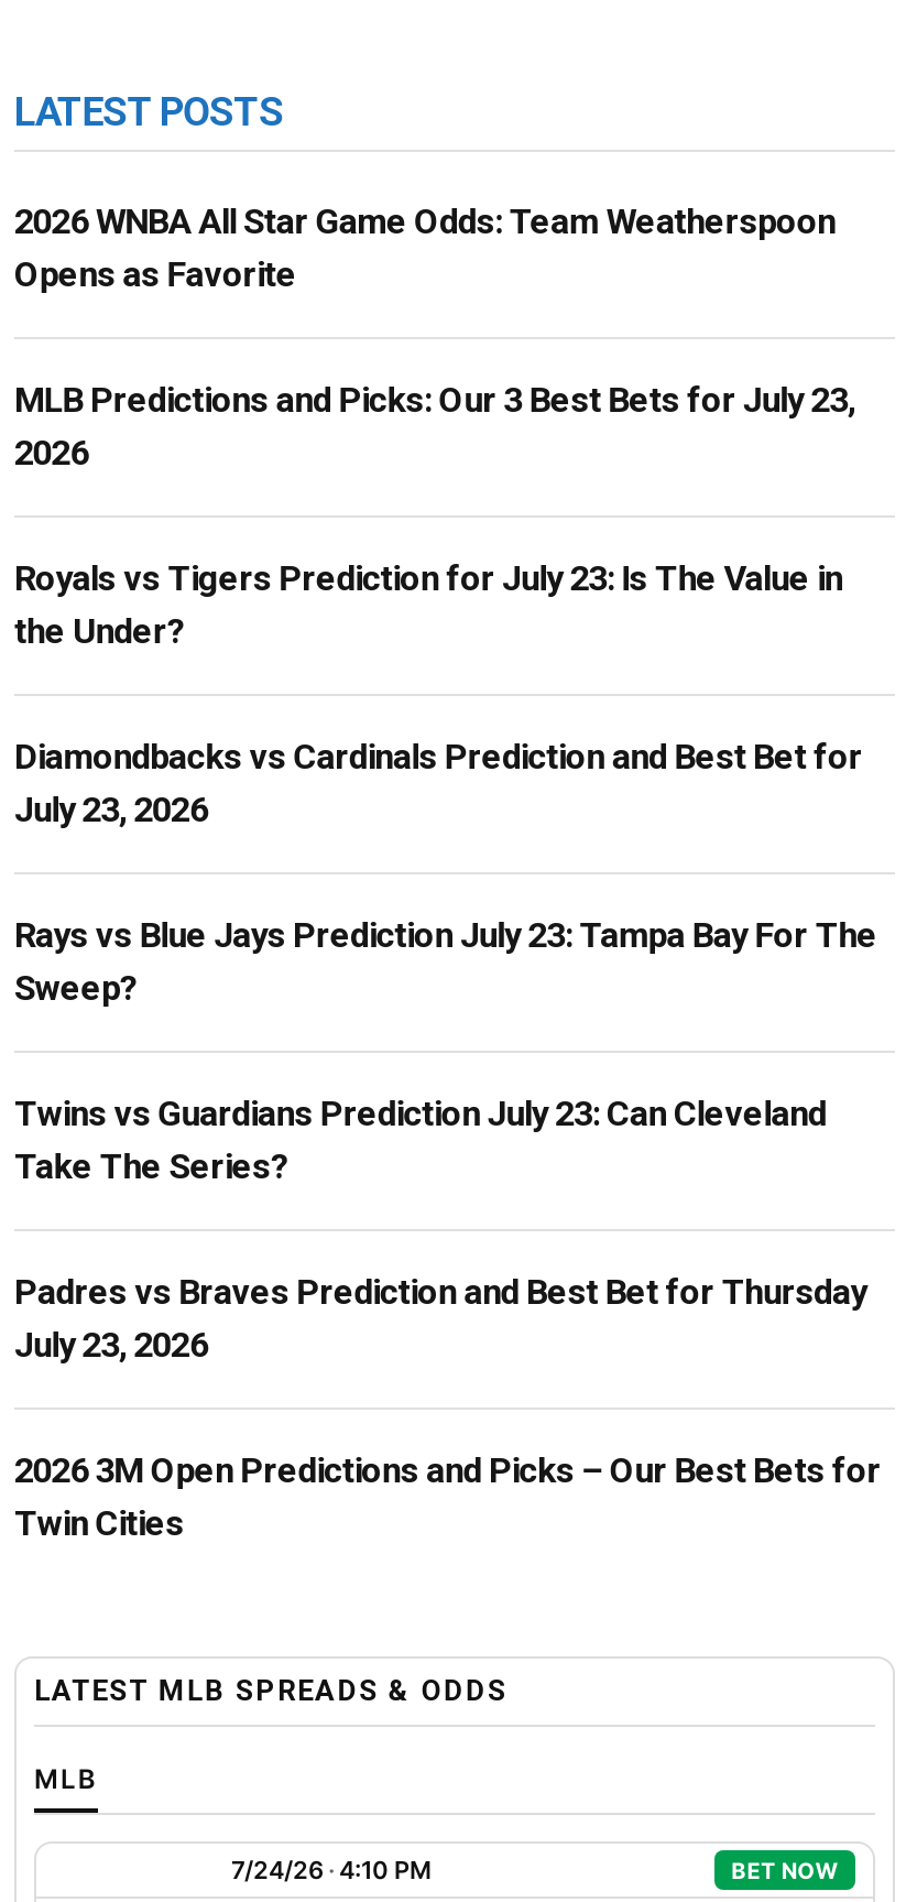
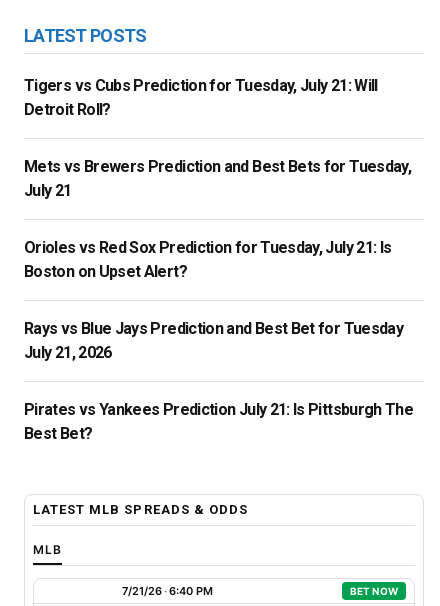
[14,200,880,1544] 2026 WNBA All Star Game Odds: Team Weatherspoon | Opens as Favorite | MLB Predictions and Picks: Our 3 Best Bets for July 23, | 2026 | Royals vs Tigers Prediction for July 23: Is The Value in | the Under? | Diamondbacks vs Cardinals Prediction and Best Bet for | July 23, 2026 | Rays vs Blue Jays Prediction July 23: Tampa Bay For The | Sweep? | Twins vs Guardians Prediction July 23: Can Cleveland | Take The Series? | Padres vs Braves Prediction and Best Bet for Thursday | July 23, 2026 | 2026 3M Open Predictions and Picks – Our Best Bets for | Twin Cities -> [24,76,413,443] Tigers vs Cubs Prediction for Tuesday, July 21: Will | Detroit Roll? | Mets vs Brewers Prediction and Best Bets for Tuesday, | July 21 | Orioles vs Red Sox Prediction for Tuesday, July 21: Is | Boston on Upset Alert? | Rays vs Blue Jays Prediction and Best Bet for Tuesday | July 21, 2026 | Pirates vs Yankees Prediction July 21: Is Pittsburgh The | Best Bet?
[231,1855,432,1885] 7/24/26 · 4:10 PM -> [122,584,213,598] 7/21/26 · 6:40 PM

